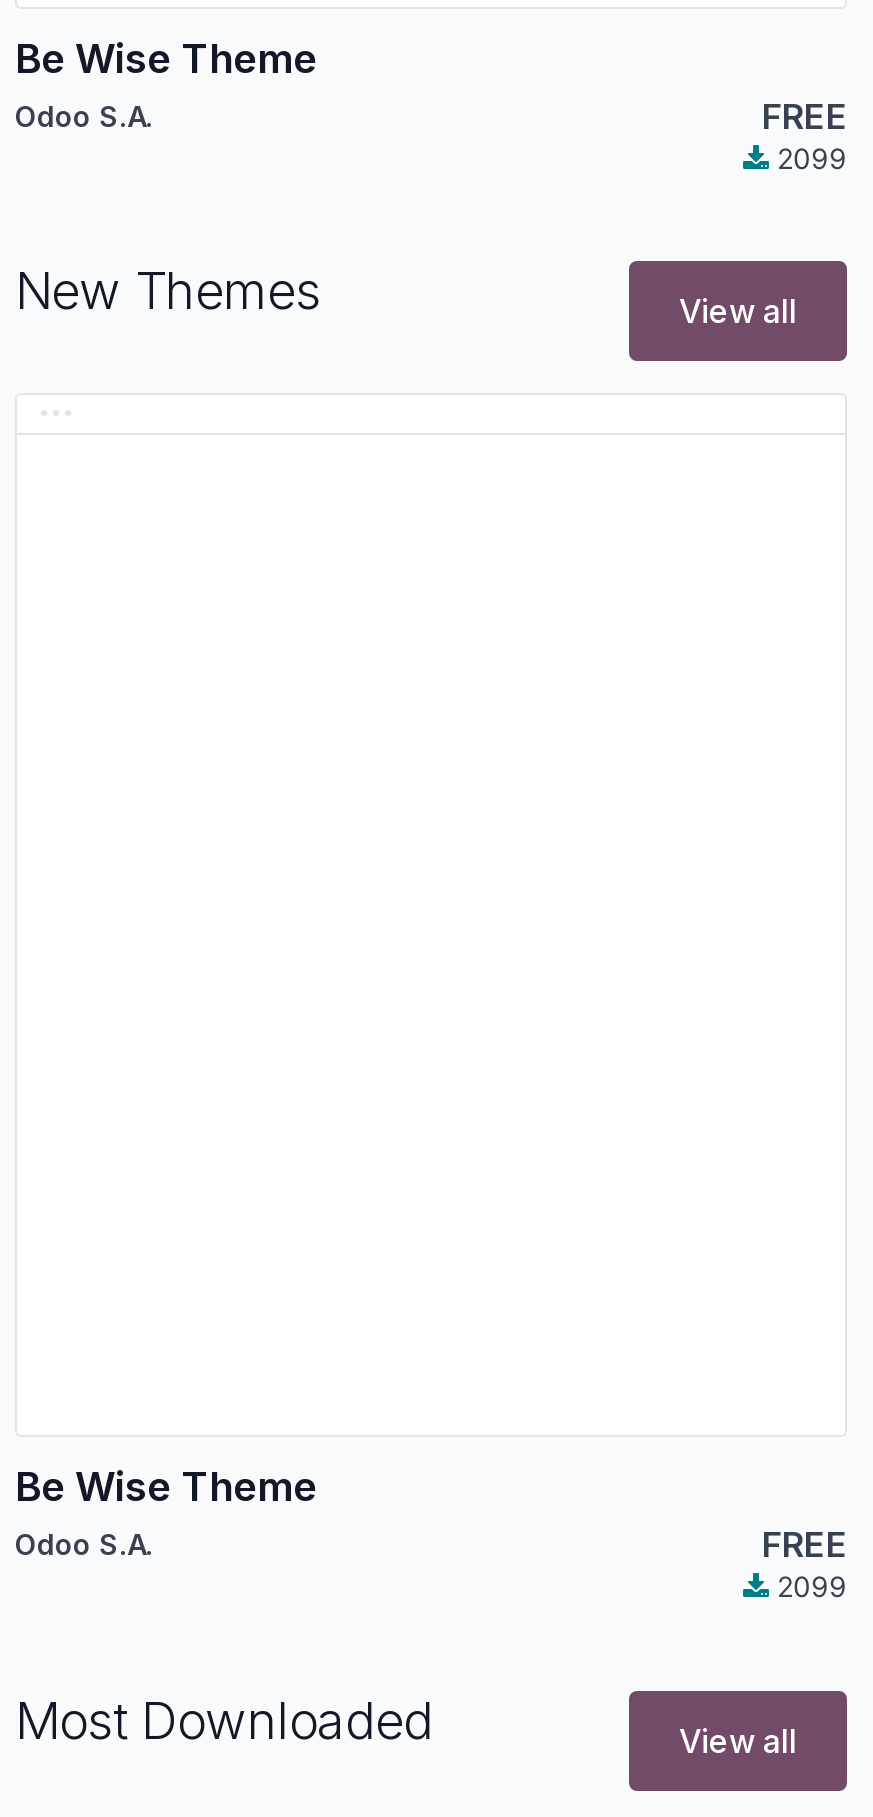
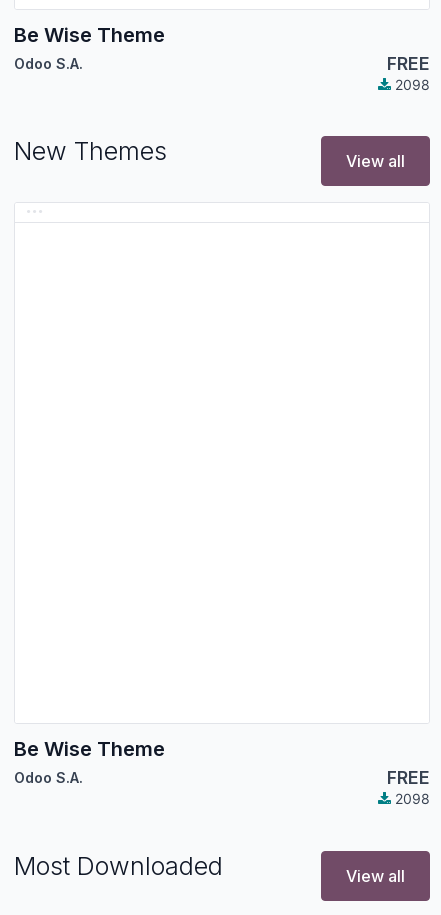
[769,140,847,174] 2099 -> [391,76,430,93] 2098
[769,1569,847,1603] 2099 -> [391,790,430,807] 2098

